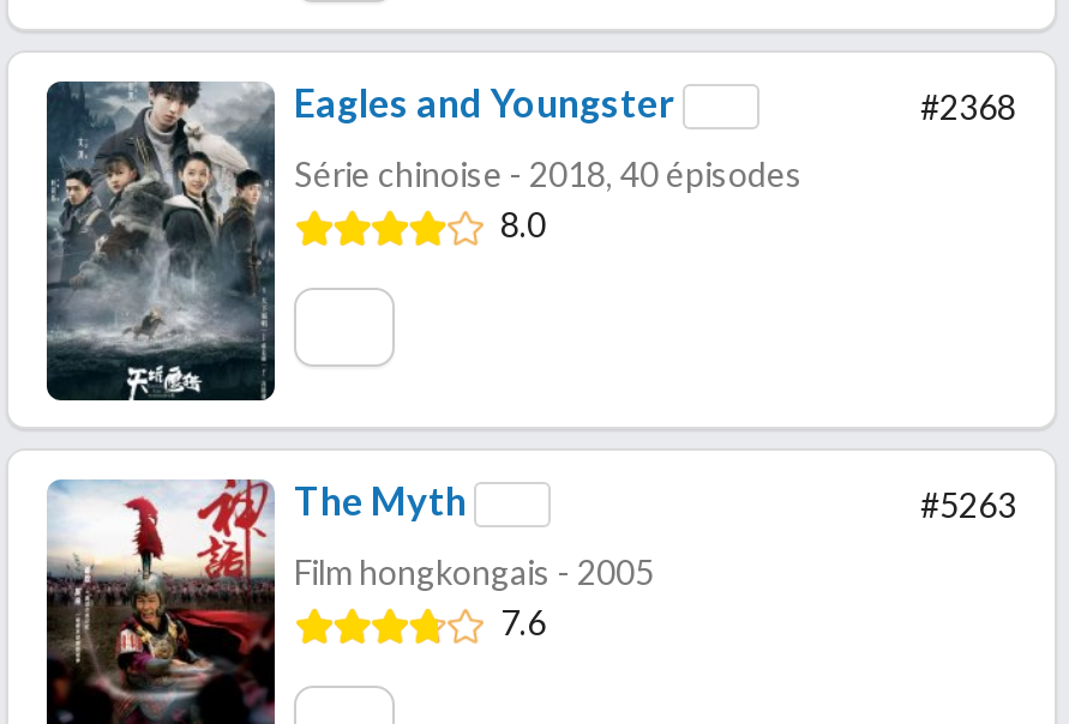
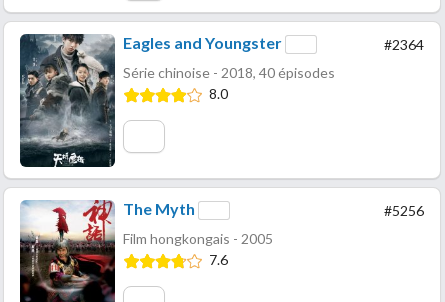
[920,86,1016,126] #2368 -> [384,36,424,53] #2364
[920,484,1016,524] #5263 -> [384,202,424,219] #5256

